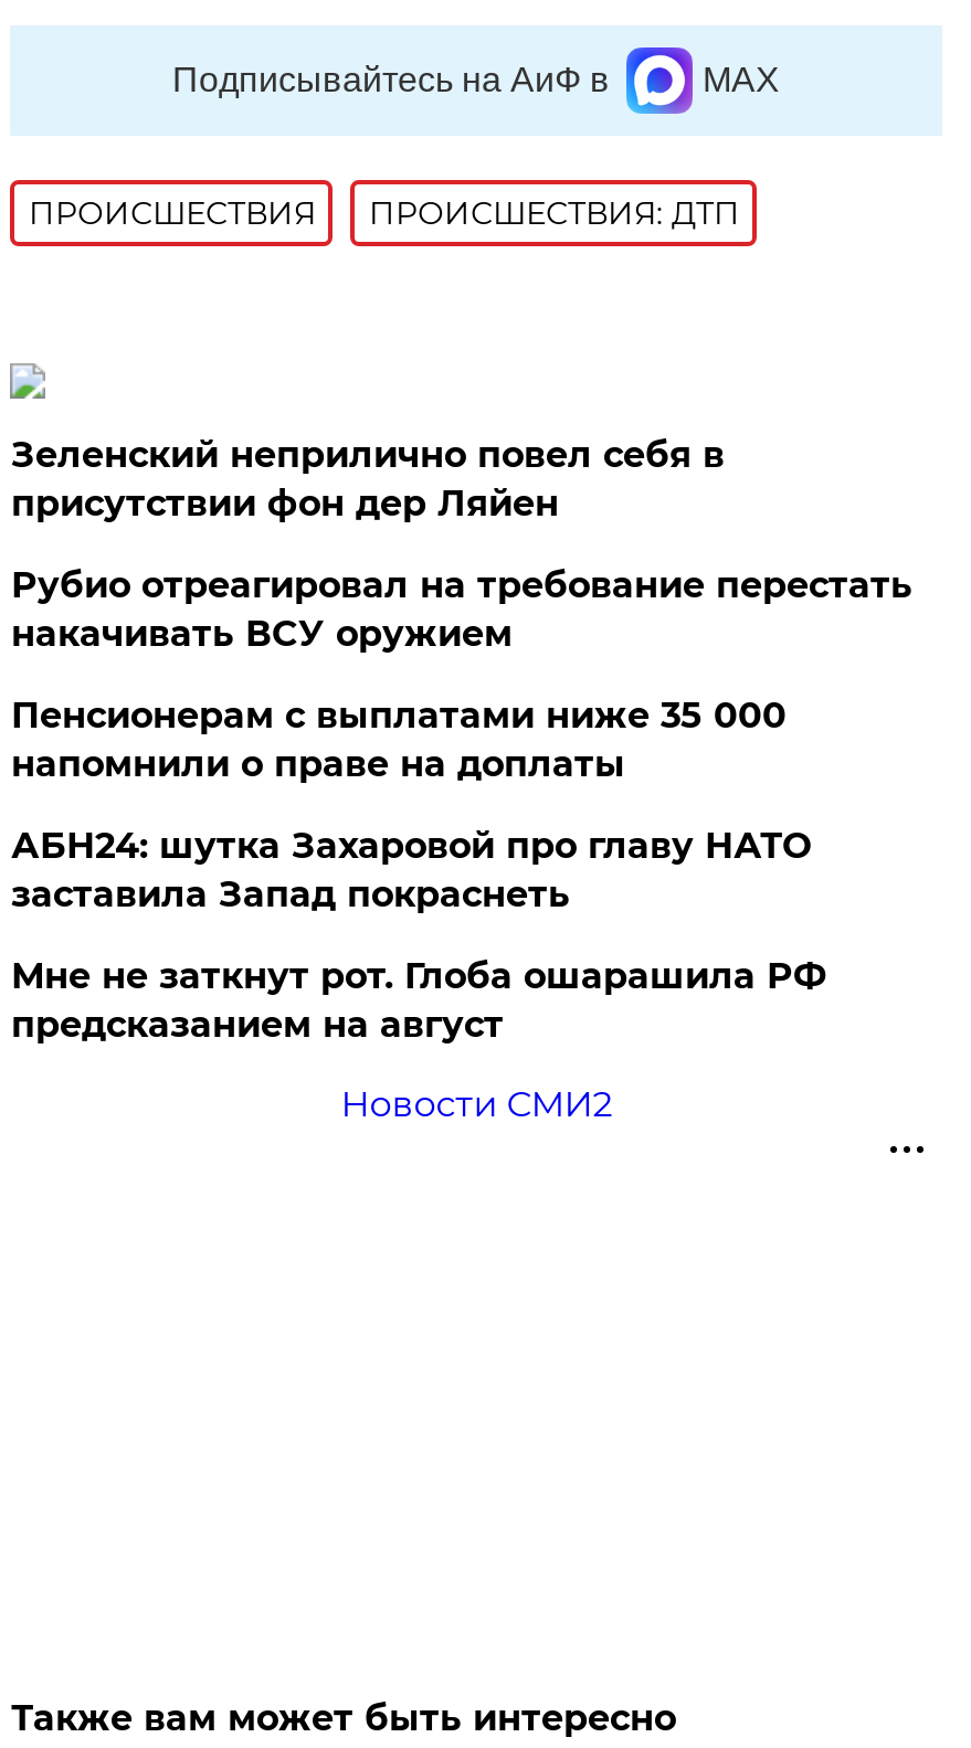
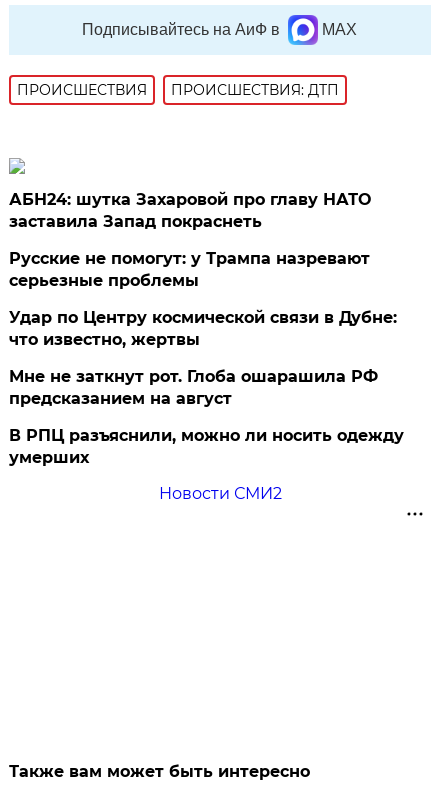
[11,434,912,785] Зеленский неприлично повел cебя в | присутствии фон дер Ляйен | Рубио отреагировал на требование перестать | накачивать ВСУ оружием | Пенсионерам с выплатами ниже 35 000 | напомнили о праве на доплаты -> none
moved [11,824,811,915] -> [9,190,371,231]: АБН24: шутка Захаровой про главу НАТО | заставила Запад покраснеть
none -> [9,249,397,349] Русские не помогут: у Трампа назревают | серьезные проблемы | Удар по Центру космической связи в Дубне: | что известно, жертвы
moved [11,955,826,1045] -> [9,367,378,408]: Мне не заткнут рот. Глоба ошарашила РФ | предсказанием на август
none -> [9,426,404,467] В РПЦ разъяснили, можно ли носить одежду | умерших

